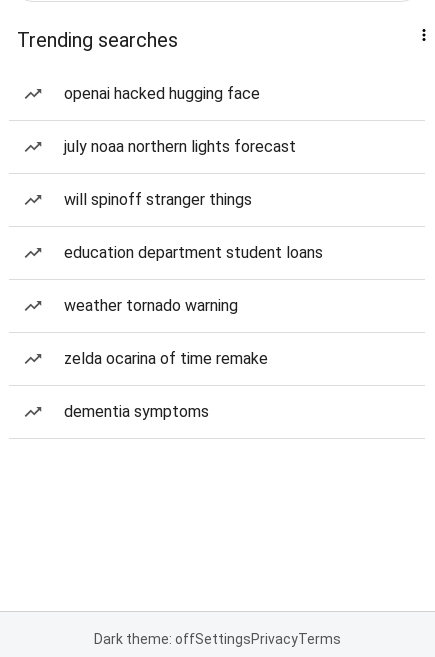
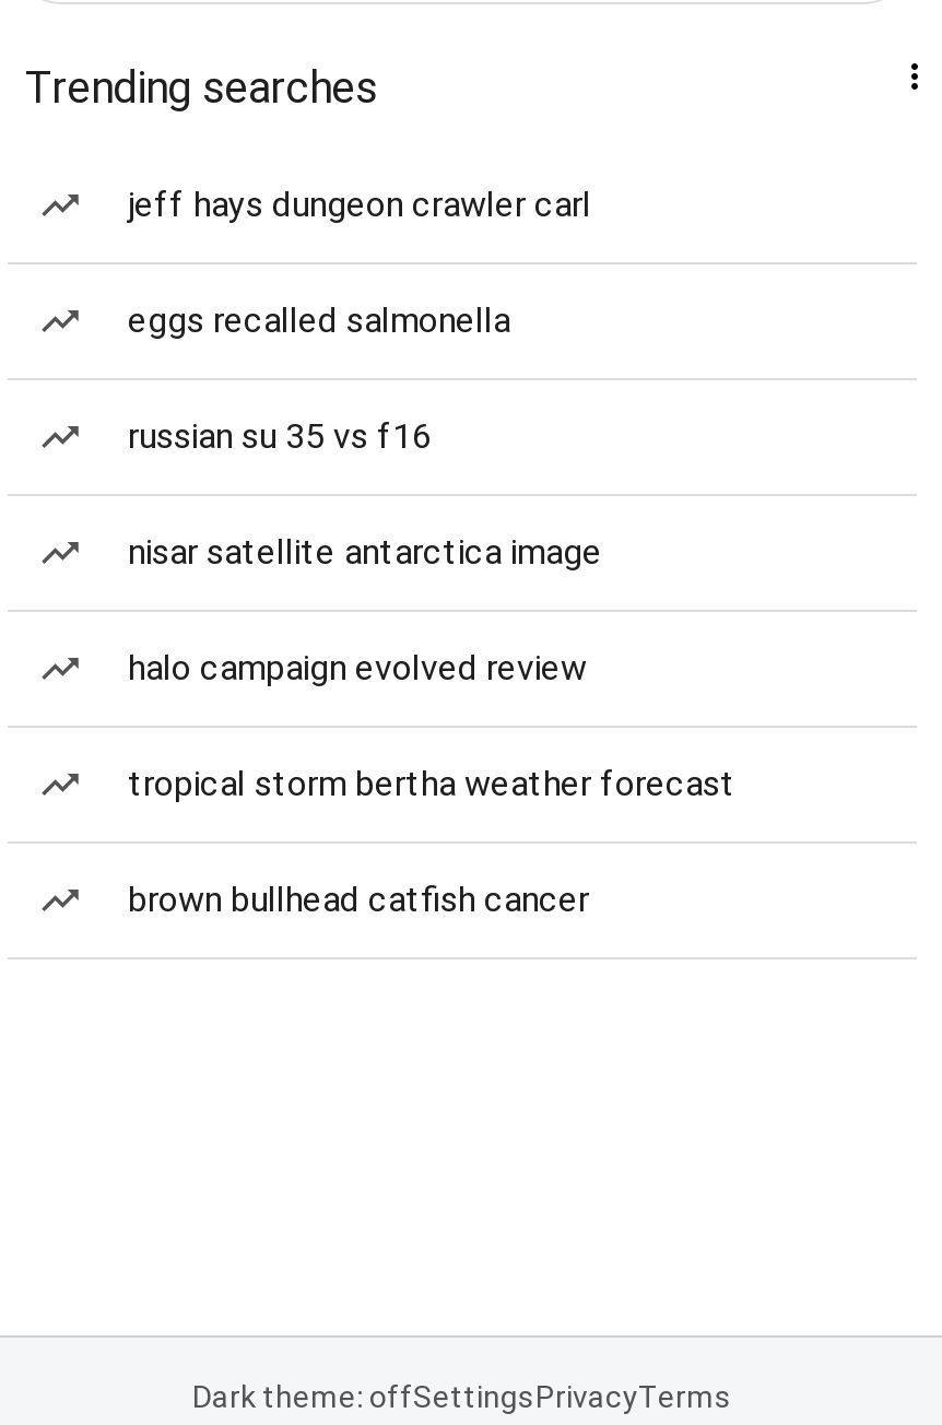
[64,84,260,103] openai hacked hugging face -> [128,184,591,225] jeff hays dungeon crawler carl
[64,137,296,156] july noaa northern lights forecast -> [128,299,510,341] eggs recalled salmonella
[64,190,252,209] will spinoff stranger things -> [128,415,432,457] russian su 35 vs f16
[64,243,323,262] education department student loans -> [128,531,602,573] nisar satellite antarctica image
[64,296,238,315] weather tornado warning -> [128,647,587,688] halo campaign evolved review
[64,349,268,368] zelda ocarina of time remake -> [128,763,735,804] tropical storm bertha weather forecast
[64,402,209,421] dementia symptoms -> [128,879,589,920] brown bullhead catfish cancer

